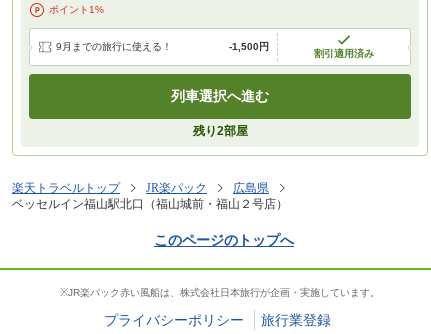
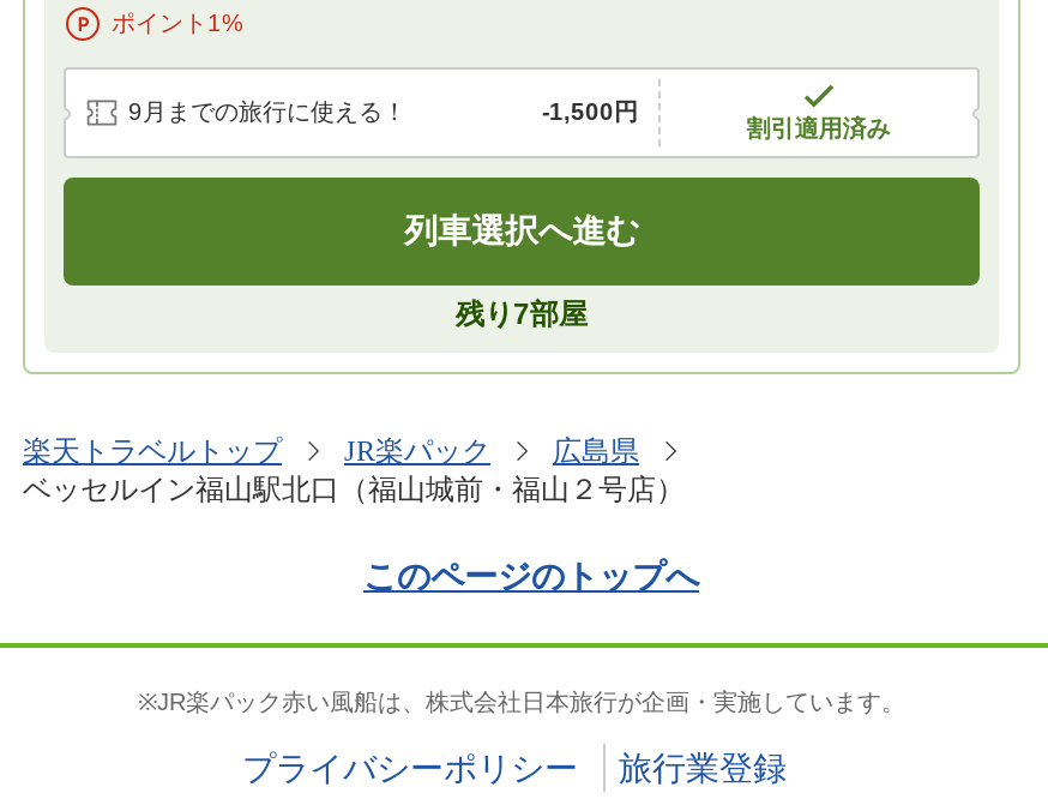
[192,124,247,138] 残り2部屋 -> [456,298,588,331] 残り7部屋

